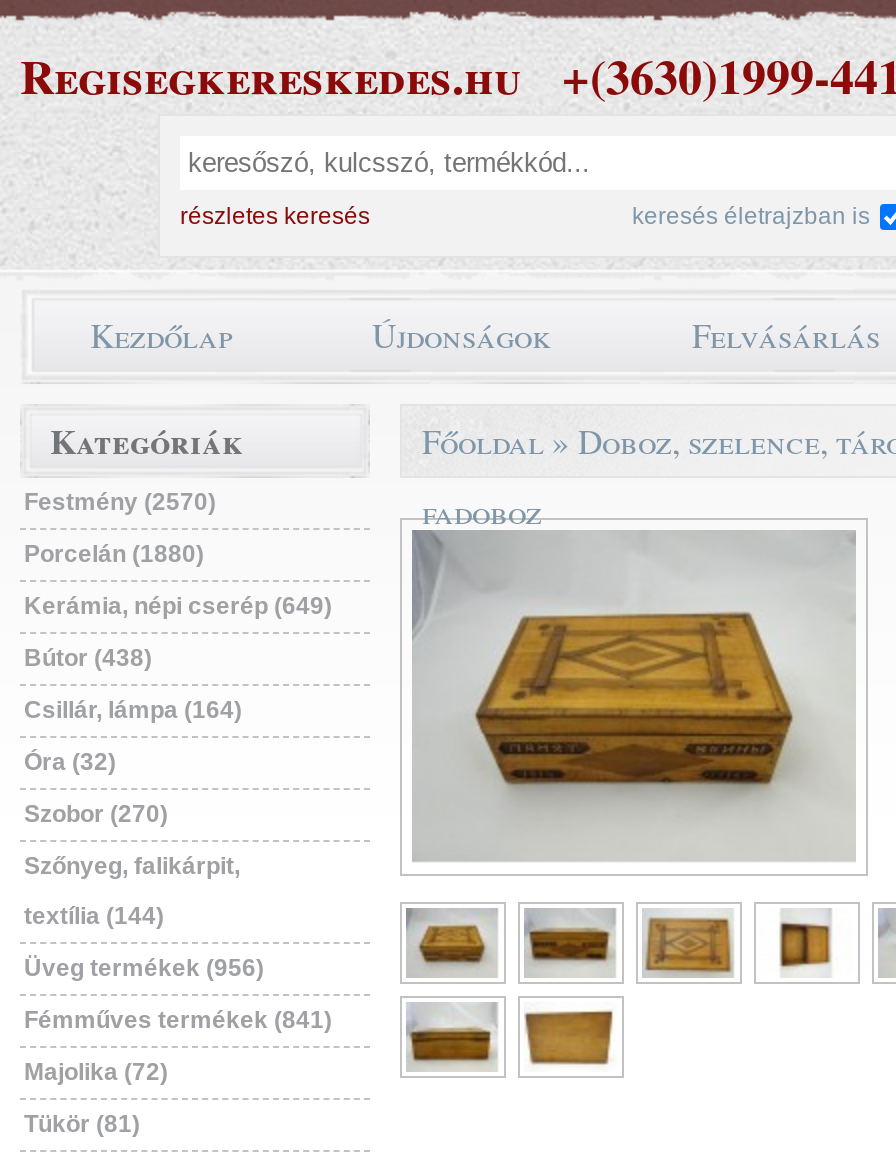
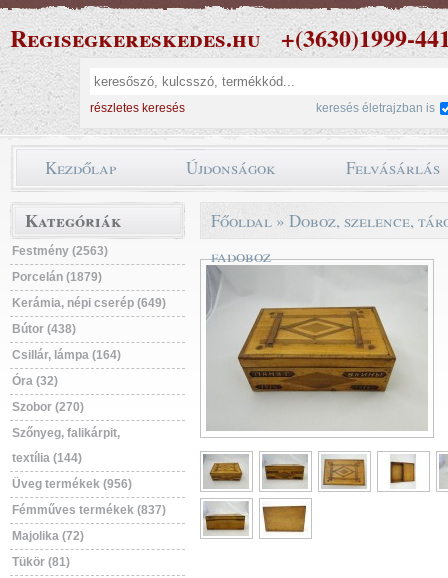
[24,488,216,516] Festmény (2570) -> [12,244,108,258] Festmény (2563)
[24,540,204,568] Porcelán (1880) -> [12,270,102,284] Porcelán (1879)
[24,1006,332,1034] Fémműves termékek (841) -> [12,503,166,517] Fémműves termékek (837)

